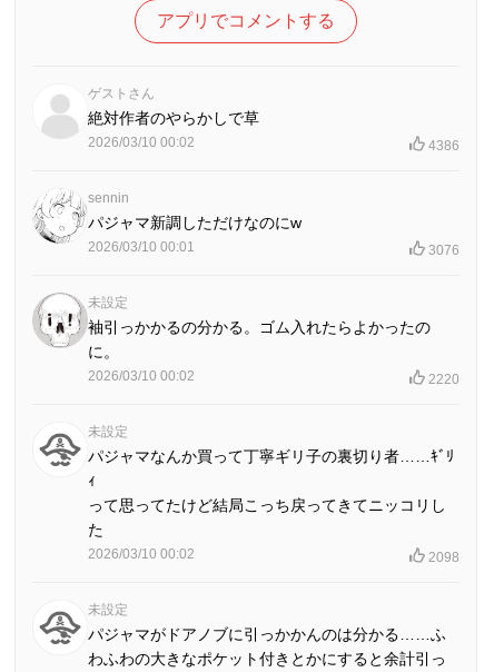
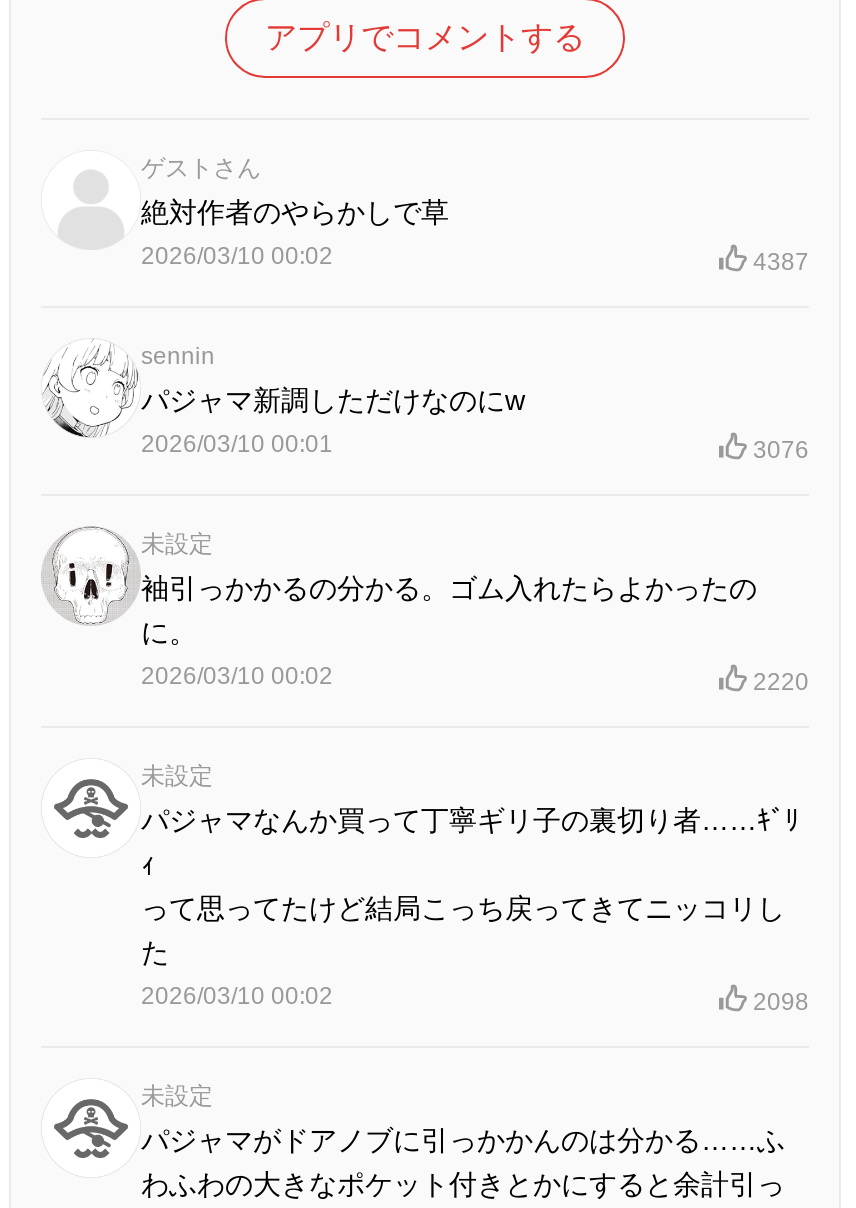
[428,138,460,153] 4386 -> [753,247,809,275] 4387

